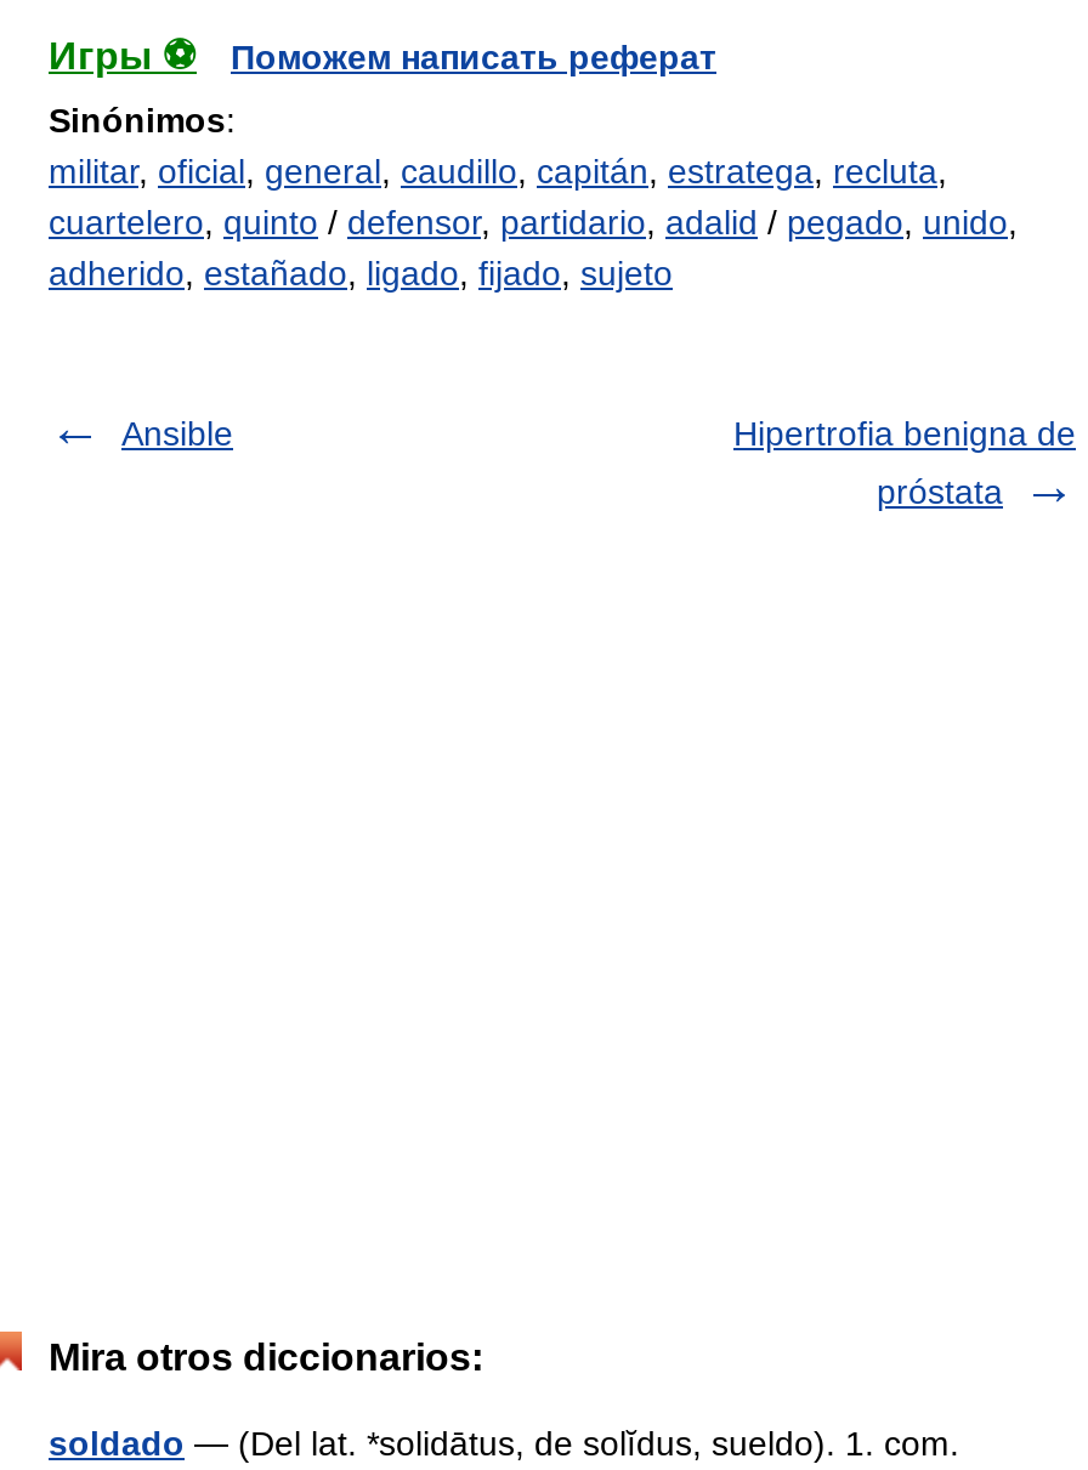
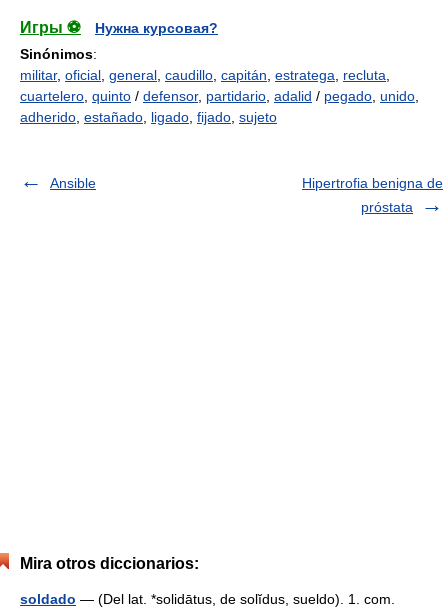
[231,38,716,76] Поможем написать реферат -> [95,20,218,36] Нужна курсовая?

